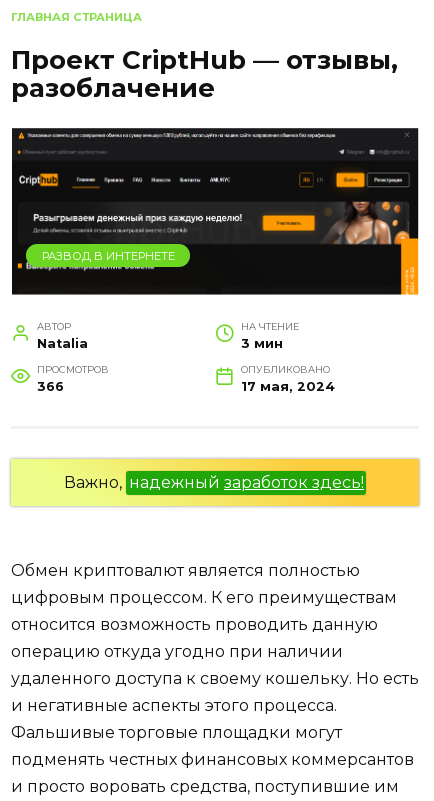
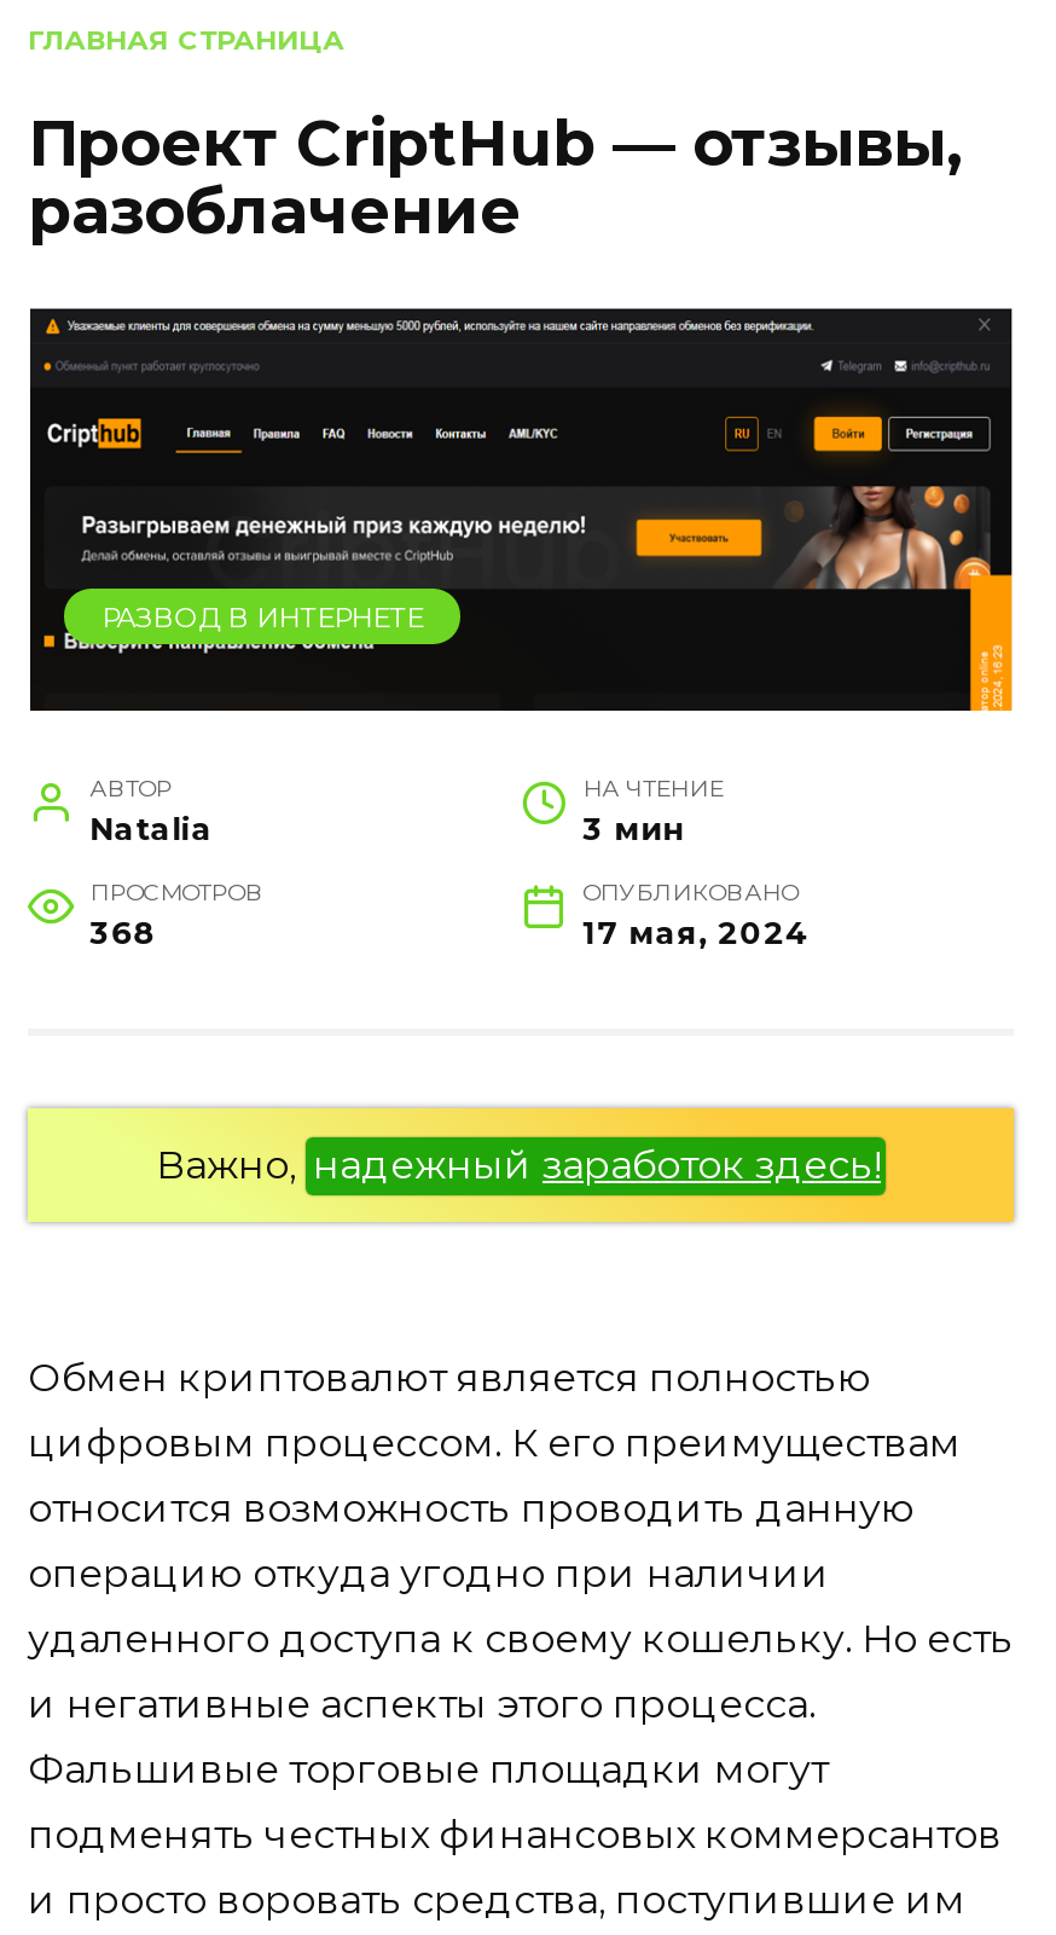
[37,379,64,394] 366 -> [90,916,157,952] 368

